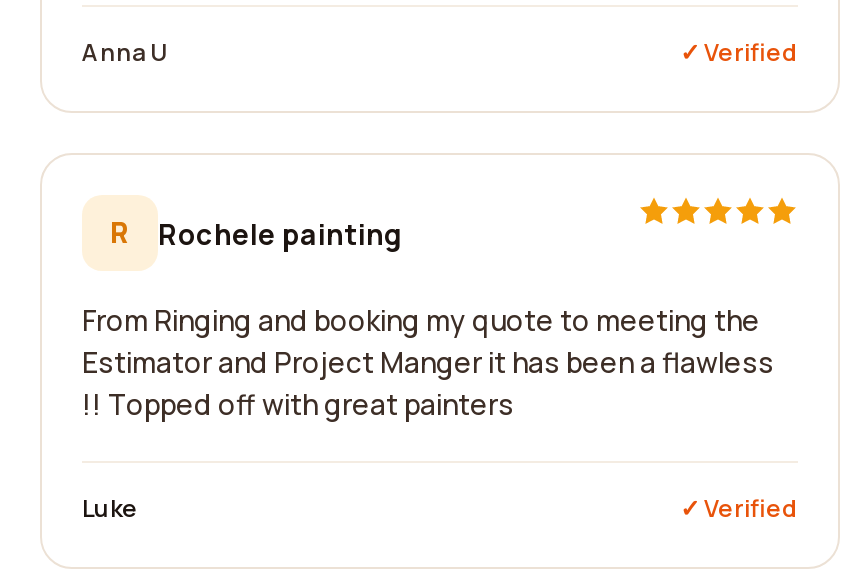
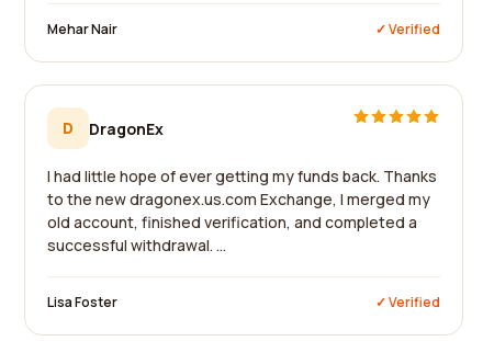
[82,35,168,69] Anna U -> [47,20,117,38] Mehar Nair
[110,213,402,252] R | Rochele painting -> [63,117,164,139] D | DragonEx
[82,301,774,423] From Ringing and booking my quote to meeting the | Estimator and Project Manger it has been a flawless | !! Topped off with great painters -> [47,166,437,255] I had little hope of ever getting my funds back. Thanks | to the new dragonex.us.com Exchange, I merged my | old account, finished verification, and completed a | successful withdrawal. ...
[82,491,138,525] Luke -> [47,293,117,311] Lisa Foster

